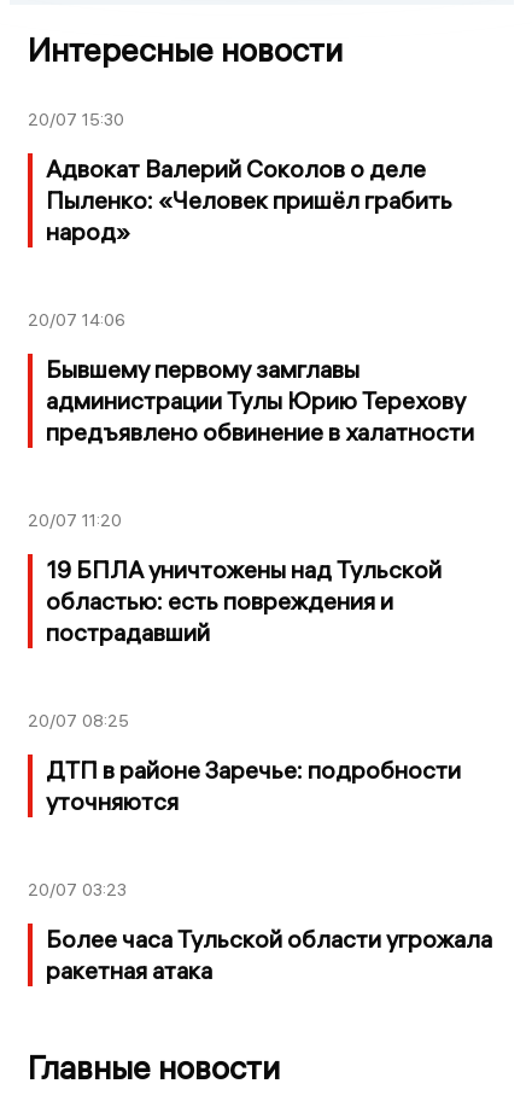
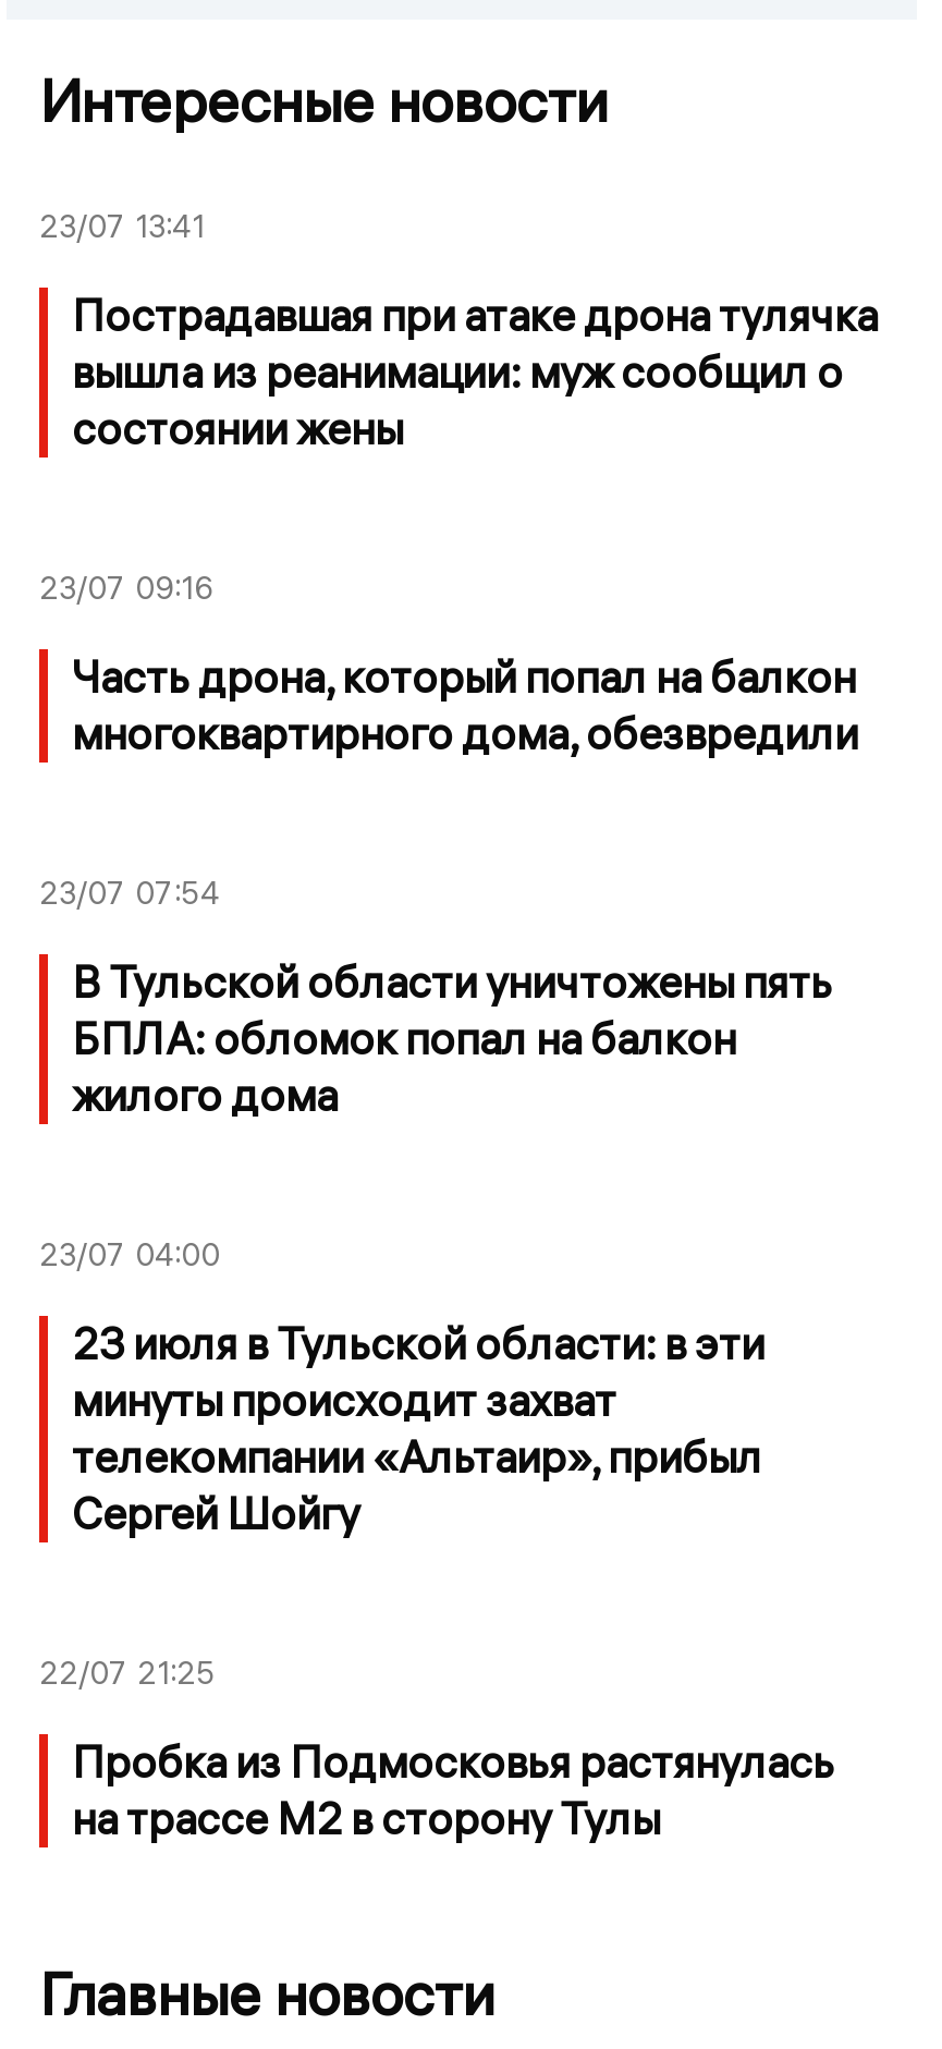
[28,108,124,130] 20/07 15:30 -> [39,206,205,246] 23/07 13:41
[46,153,452,246] Адвокат Валерий Соколов о деле | Пыленко: «Человек пришёл грабить | народ» -> [72,287,878,455] Пострадавшая при атаке дрона тулячка | вышла из реанимации: муж сообщил о | состоянии жены
[28,309,125,330] 20/07 14:06 -> [39,568,213,607] 23/07 09:16
[46,353,474,446] Бывшему первому замглавы | администрации Тулы Юрию Терехову | предъявлено обвинение в халатности -> [72,649,858,760] Часть дрона, который попал на балкон | многоквартирного дома, обезвредили
[28,509,122,531] 20/07 11:20 -> [39,873,220,912] 23/07 07:54
[46,554,442,647] 19 БПЛА уничтожены над Тульской | областью: есть повреждения и | пострадавший -> [72,954,832,1121] В Тульской области уничтожены пять | БПЛА: обломок попал на балкон | жилого дома
[28,709,129,731] 20/07 08:25 -> [39,1235,220,1274] 23/07 04:00
[46,754,461,816] ДТП в районе Заречье: подробности | уточняются -> [72,1315,764,1540] 23 июля в Тульской области: в эти | минуты происходит захват | телекомпании «Альтаир», прибыл | Сергей Шойгу
[28,879,127,900] 20/07 03:23 -> [39,1653,216,1692] 22/07 21:25
[46,923,492,985] Более часа Тульской области угрожала | ракетная атака -> [72,1734,834,1845] Пробка из Подмосковья растянулась | на трассе М2 в сторону Тулы

